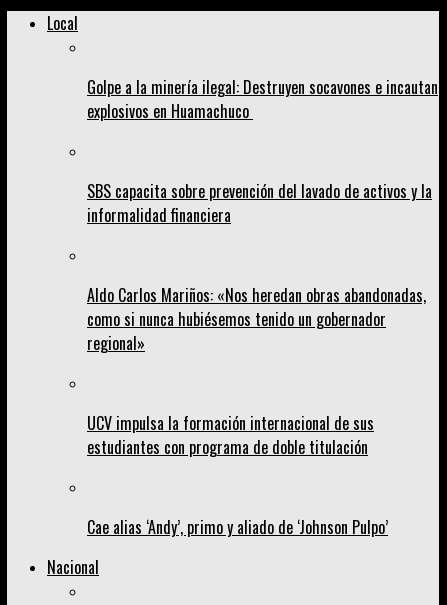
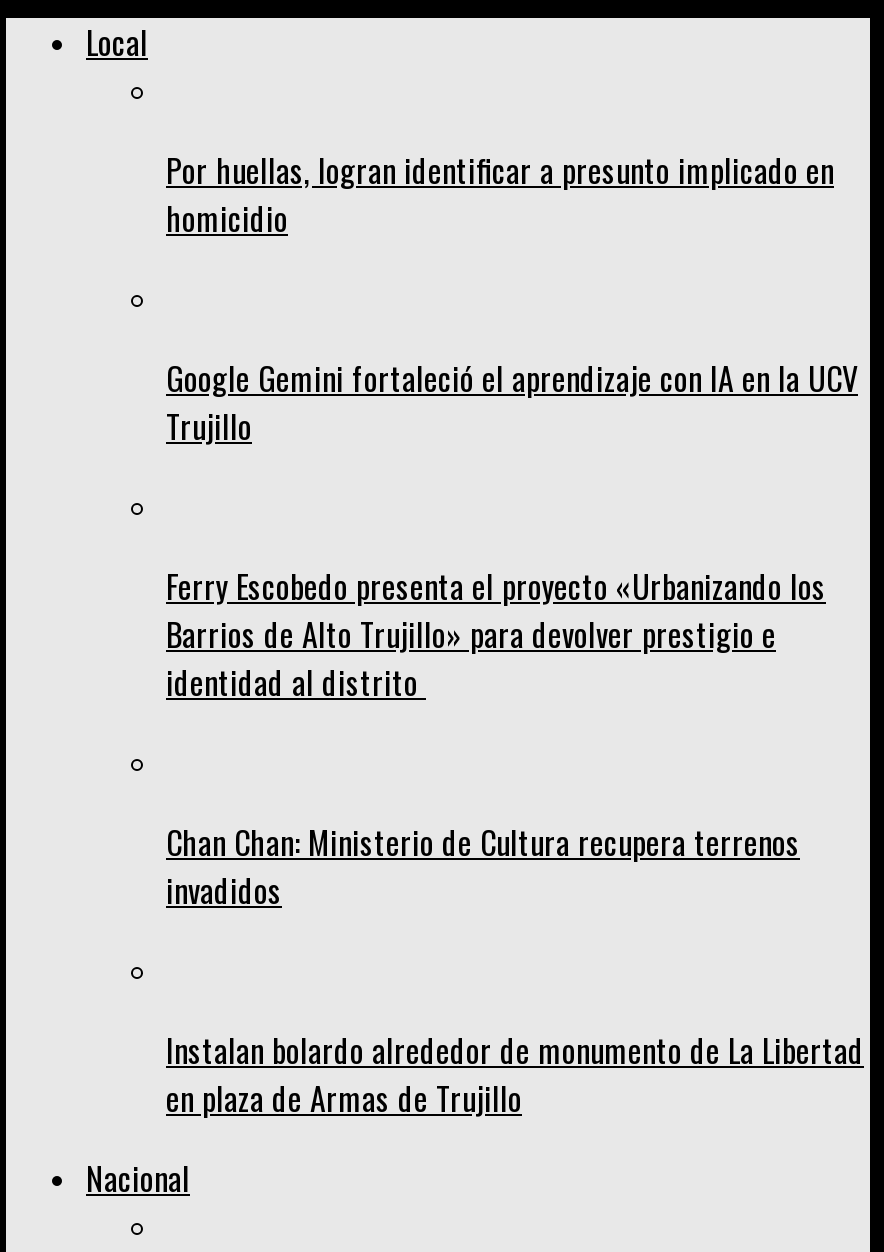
[87,75,438,123] Golpe a la minería ilegal: Destruyen socavones e incautan | explosivos en Huamachuco -> [166,146,834,242] Por huellas, logran identificar a presunto implicado en | homicidio
[87,179,432,227] SBS capacita sobre prevención del lavado de activos y la | informalidad financiera -> [166,354,858,450] Google Gemini fortaleció el aprendizaje con IA en la UCV | Trujillo
[87,283,426,355] Aldo Carlos Mariños: «Nos heredan obras abandonadas, | como si nunca hubiésemos tenido un gobernador | regional» -> [166,562,826,706] Ferry Escobedo presenta el proyecto «Urbanizando los | Barrios de Alto Trujillo» para devolver prestigio e | identidad al distrito
[87,411,374,459] UCV impulsa la formación internacional de sus | estudiantes con programa de doble titulación -> [166,818,800,914] Chan Chan: Ministerio de Cultura recupera terrenos | invadidos
[87,515,388,539] Cae alias ‘Andy’, primo y aliado de ‘Johnson Pulpo’ -> [166,1026,864,1122] Instalan bolardo alrededor de monumento de La Libertad | en plaza de Armas de Trujillo

